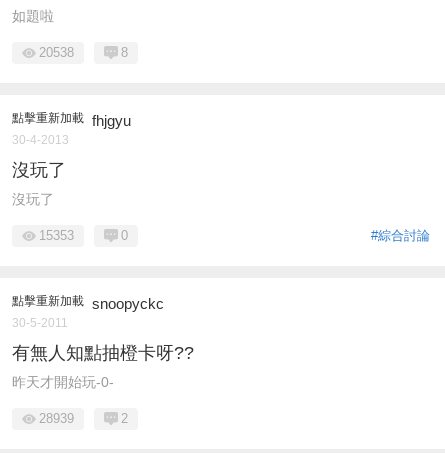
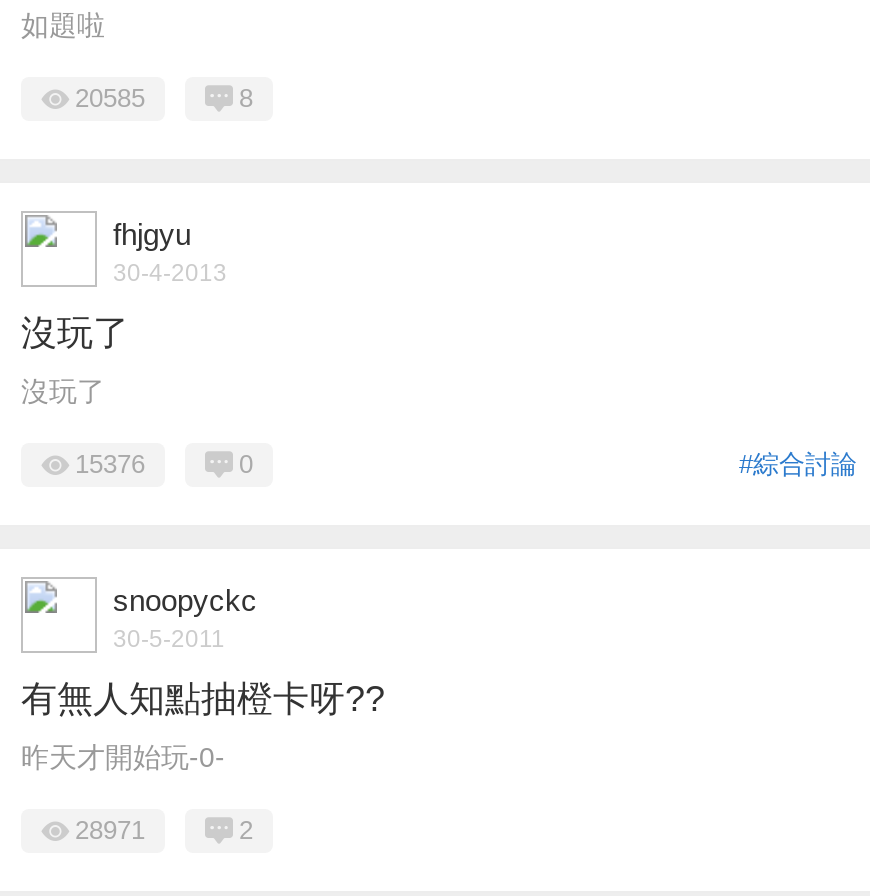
[39,45,74,60] 20538 -> [75,83,145,113] 20585
[12,111,131,129] 點擊重新加載 fhjgyu -> [113,217,191,251] fhjgyu
[39,228,74,243] 15353 -> [75,449,145,479] 15376
[12,294,164,312] 點擊重新加載 snoopyckc -> [113,583,257,617] snoopyckc
[39,411,74,426] 28939 -> [75,815,145,845] 28971

